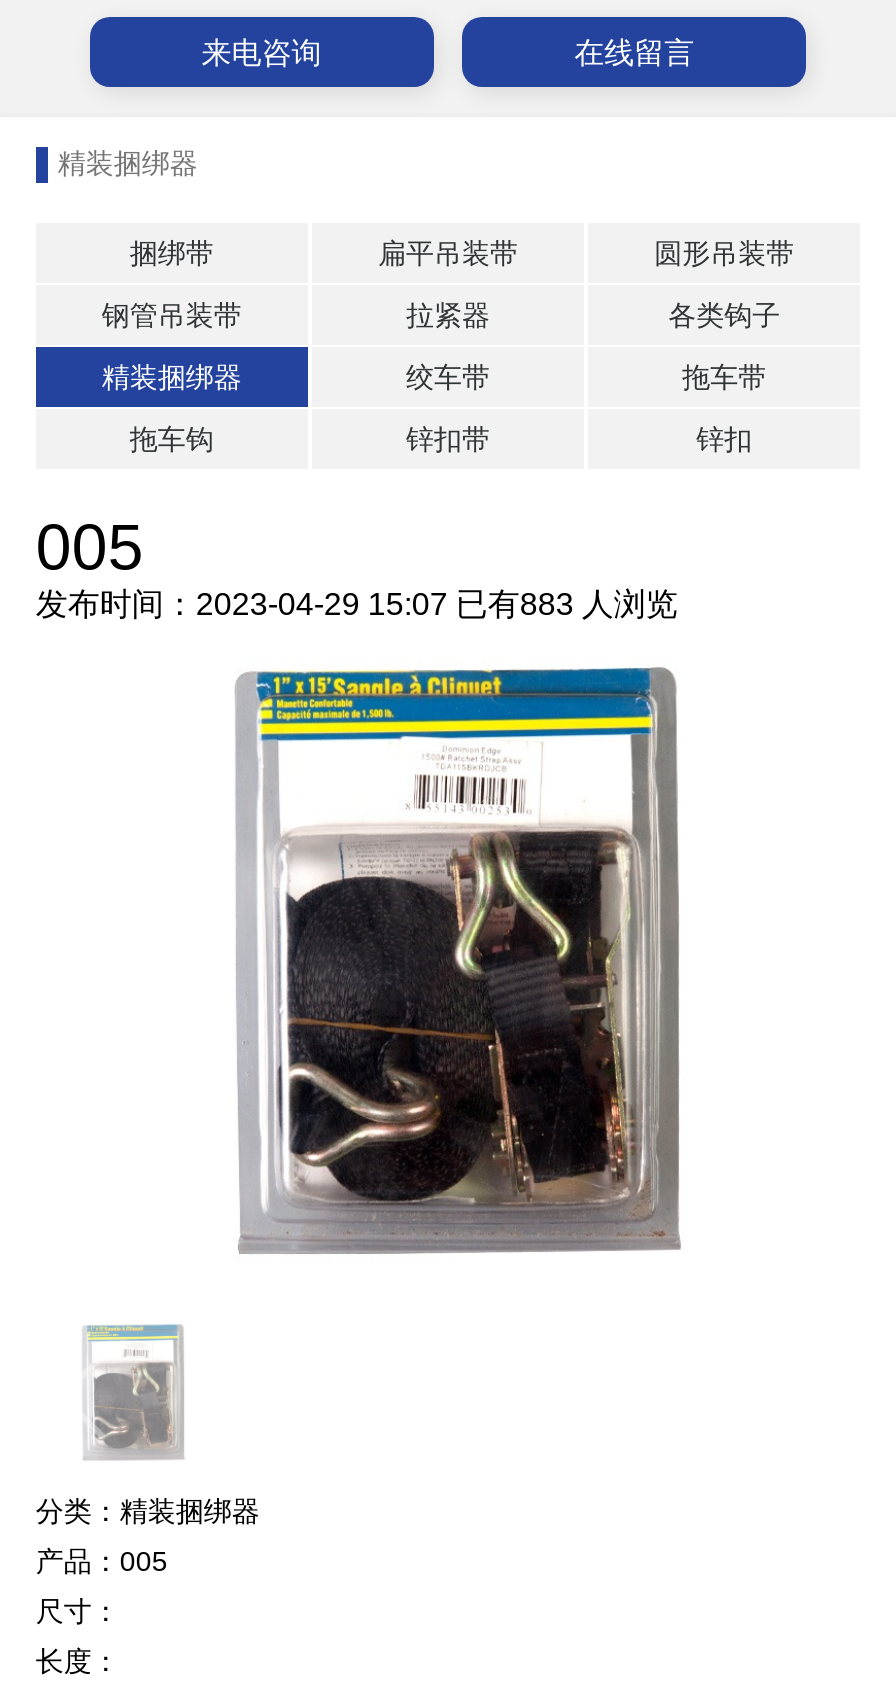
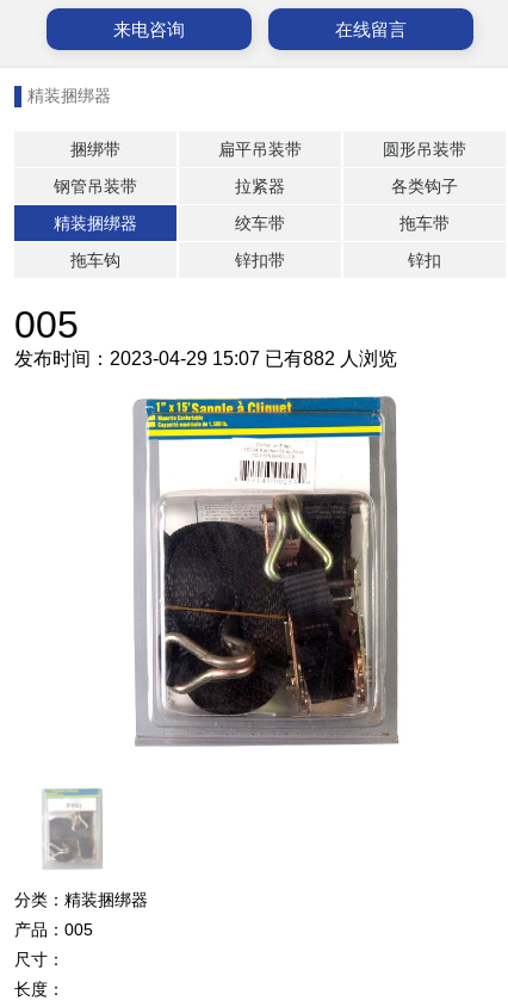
[36,587,678,621] 发布时间：2023-04-29 15:07已有883 人浏览 -> [14,348,397,369] 发布时间：2023-04-29 15:07已有882 人浏览

